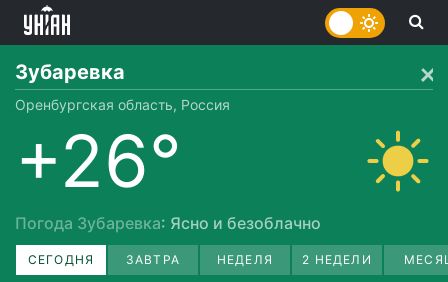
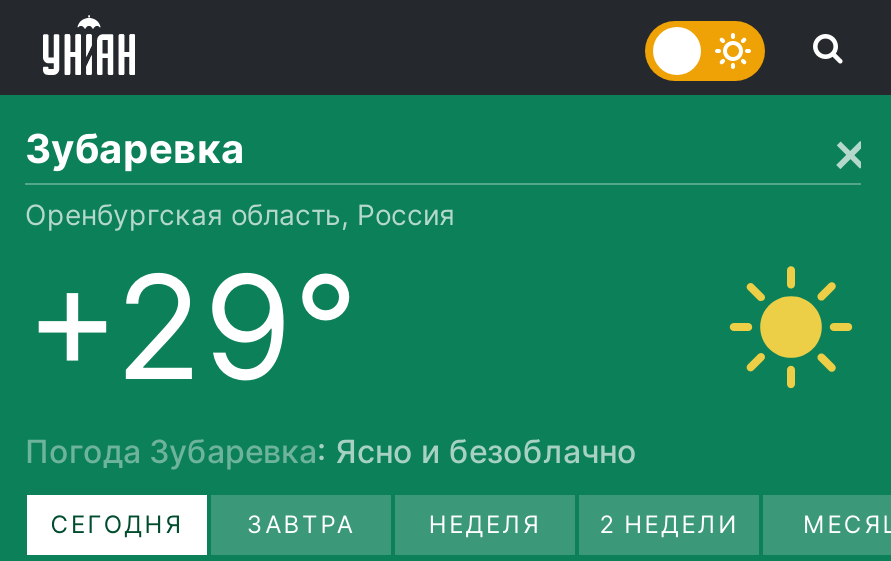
[15,117,182,204] +26° -> [25,239,359,413] +29°

